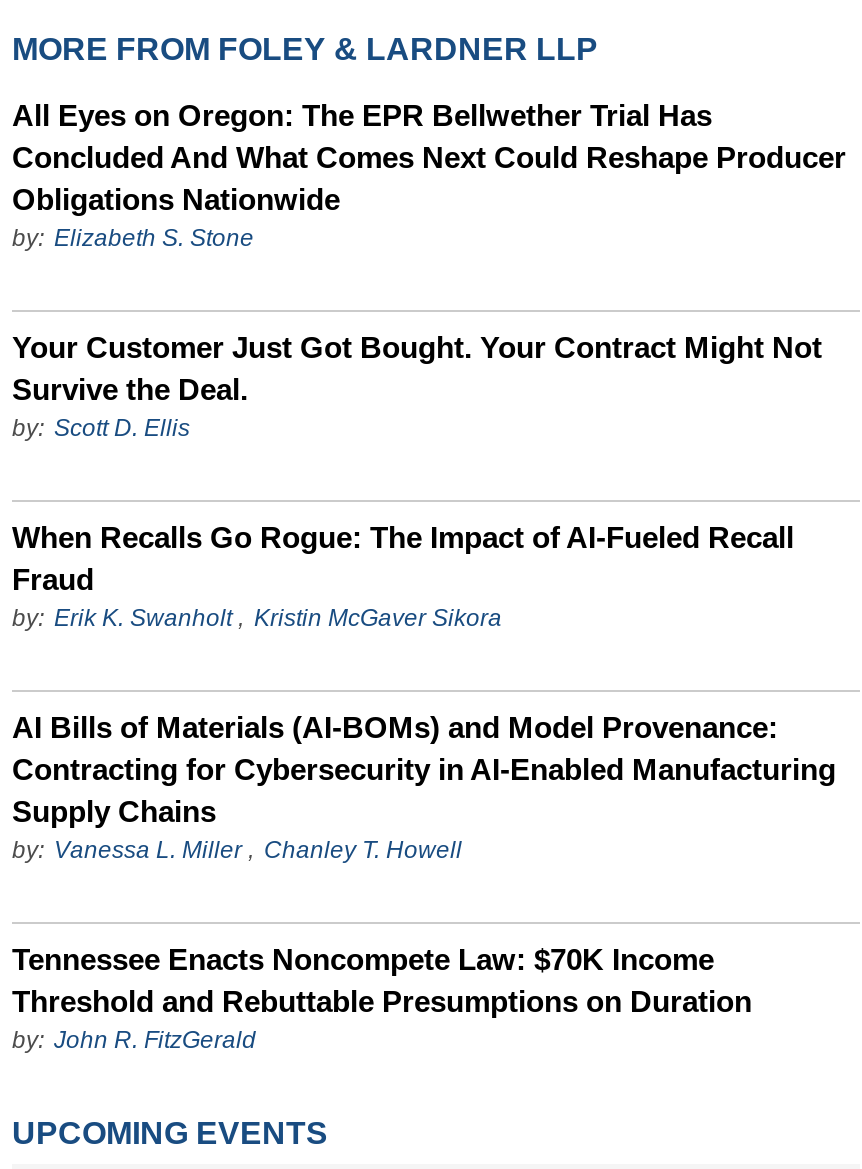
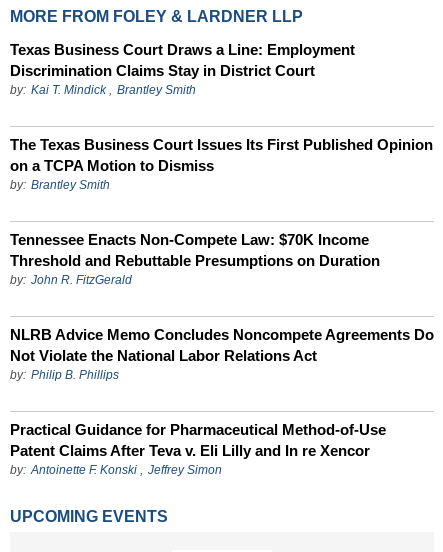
[12,99,846,977] All Eyes on Oregon: The EPR Bellwether Trial Has | Concluded And What Comes Next Could Reshape Producer | Obligations Nationwide | by: Elizabeth S. Stone | Your Customer Just Got Bought. Your Contract Might Not | Survive the Deal. | by: Scott D. Ellis | When Recalls Go Rogue: The Impact of AI-Fueled Recall | Fraud | by: Erik K. Swanholt, Kristin McGaver Sikora | AI Bills of Materials (AI-BOMs) and Model Provenance: | Contracting for Cybersecurity in AI-Enabled Manufacturing | Supply Chains | by: Vanessa L. Miller, Chanley T. Howell | Tennessee Enacts Noncompete Law: $70K Income -> [10,41,433,248] Texas Business Court Draws a Line: Employment | Discrimination Claims Stay in District Court | by: Kai T. Mindick, Brantley Smith | The Texas Business Court Issues Its First Published Opinion | on a TCPA Motion to Dismiss | by: Brantley Smith | Tennessee Enacts Non-Compete Law: $70K Income
moved [12,985,752,1055] -> [10,252,380,287]: Threshold and Rebuttable Presumptions on Duration | by: John R. FitzGerald
none -> [10,326,434,477] NLRB Advice Memo Concludes Noncompete Agreements Do | Not Violate the National Labor Relations Act | by: Philip B. Phillips | Practical Guidance for Pharmaceutical Method-of-Use | Patent Claims After Teva v. Eli Lilly and In re Xencor | by: Antoinette F. Konski, Jeffrey Simon

